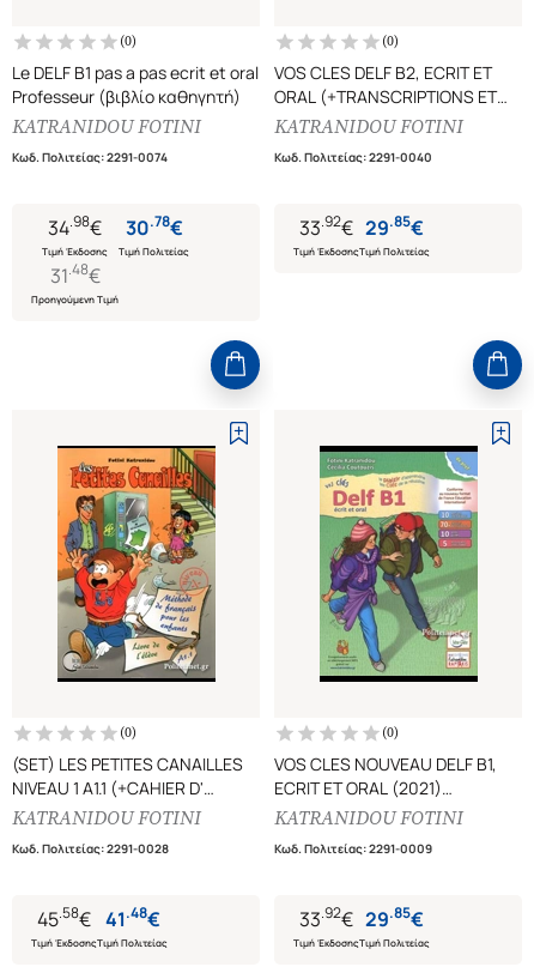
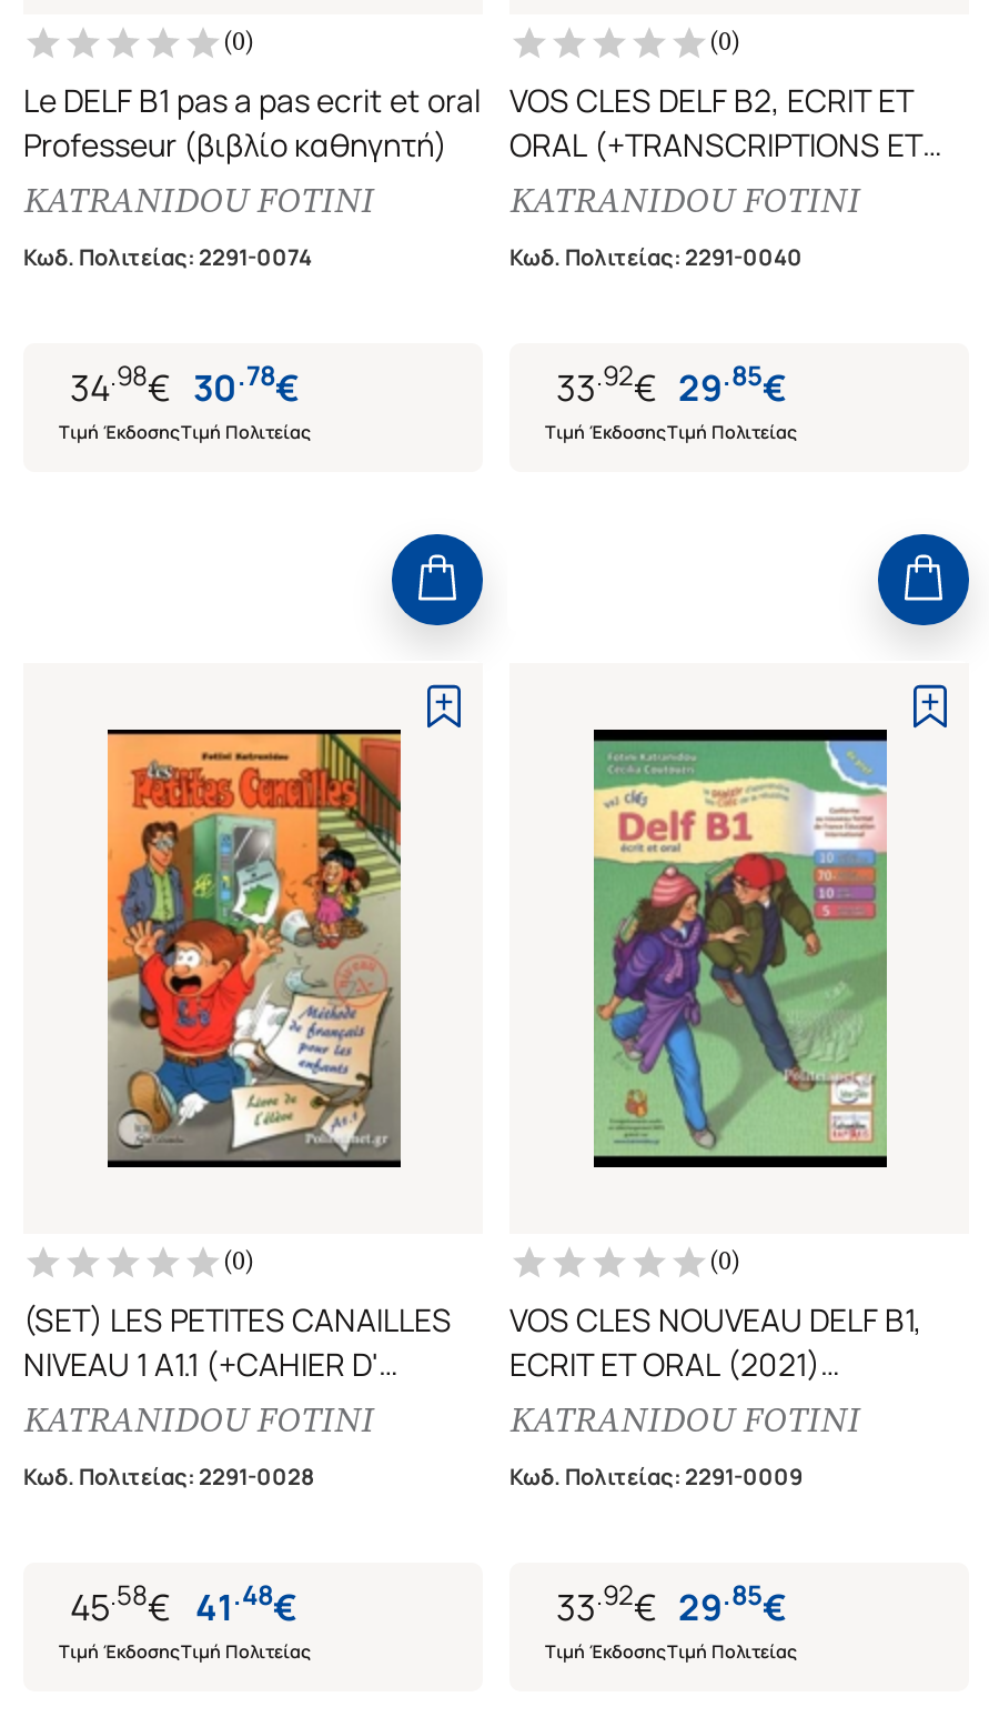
[31,258,119,305] 31.48€ | Προηγούμενη Τιμή -> none

